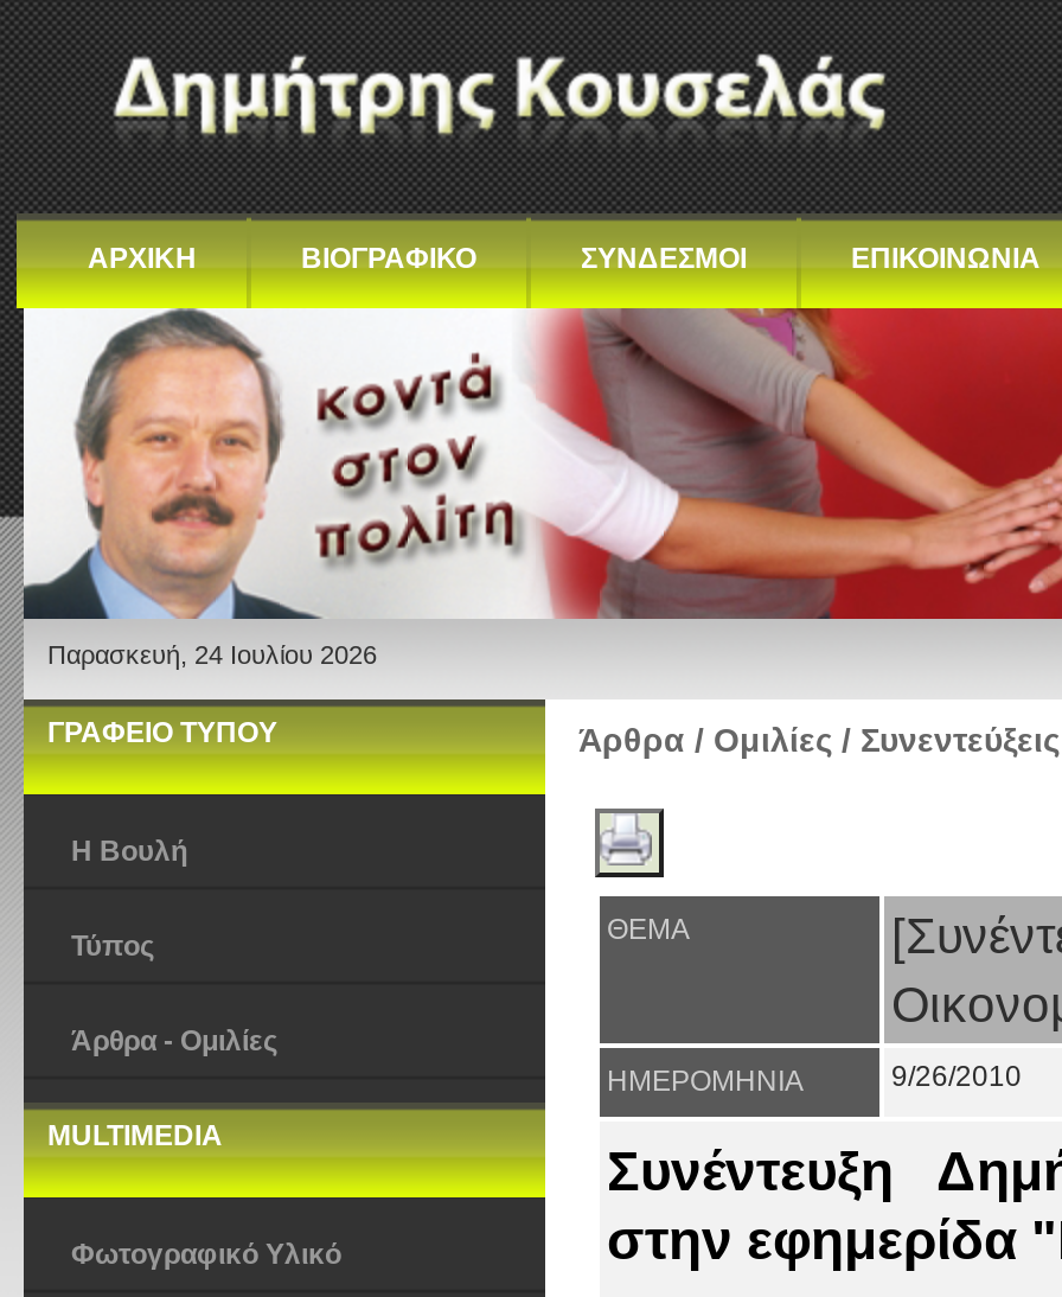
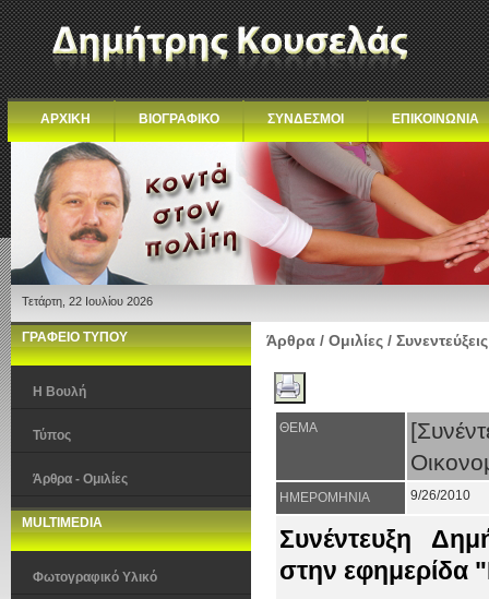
[47,640,377,669] Παρασκευή, 24 Ιουλίου 2026 -> [22,295,153,308] Τετάρτη, 22 Ιουλίου 2026

